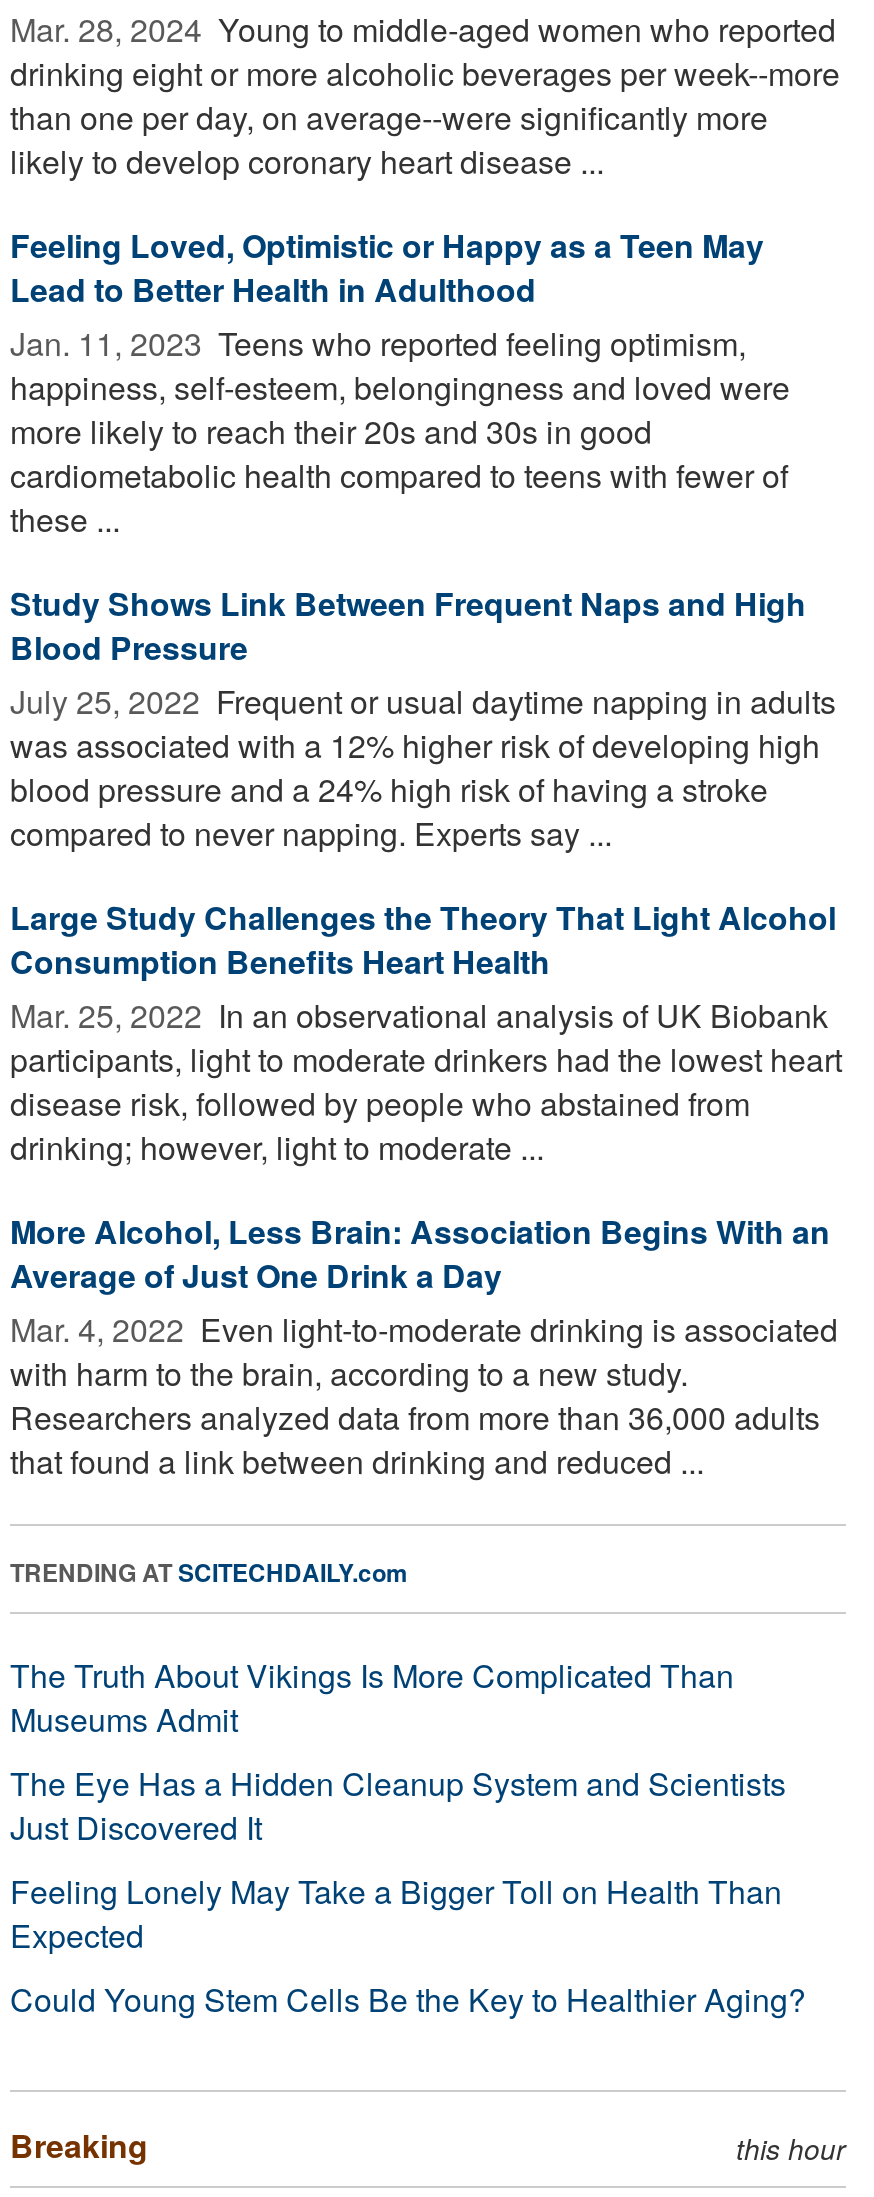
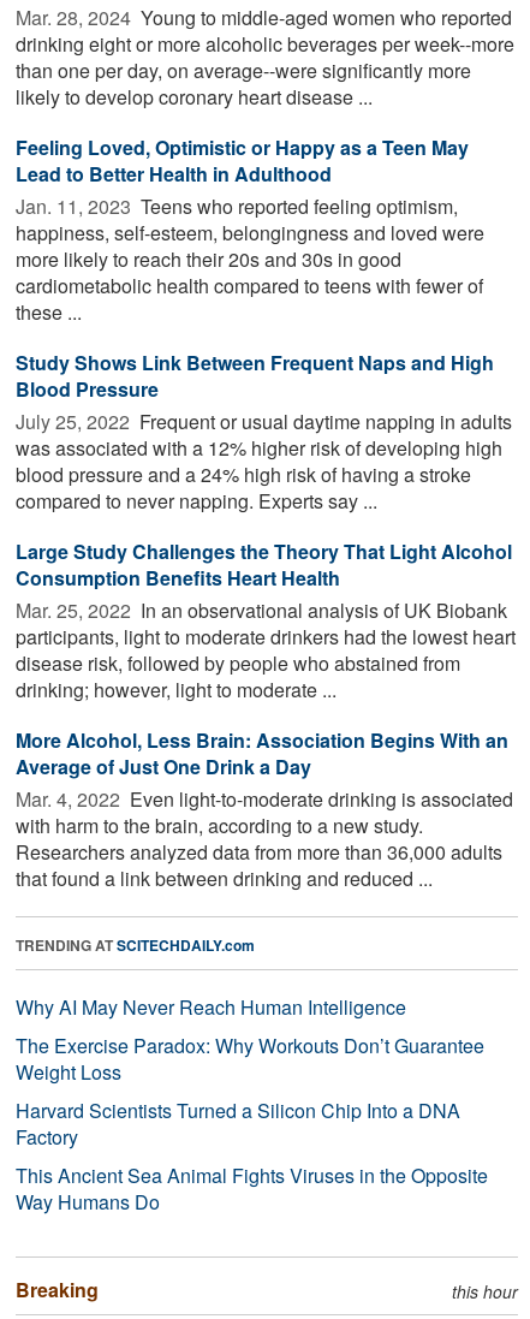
[10,1652,806,2022] The Truth About Vikings Is More Complicated Than | Museums Admit | The Eye Has a Hidden Cleanup System and Scientists | Just Discovered It | Feeling Lonely May Take a Bigger Toll on Health Than | Expected | Could Young Stem Cells Be the Key to Healthier Aging? -> [16,993,488,1215] Why AI May Never Reach Human Intelligence | The Exercise Paradox: Why Workouts Don’t Guarantee | Weight Loss | Harvard Scientists Turned a Silicon Chip Into a DNA | Factory | This Ancient Sea Animal Fights Viruses in the Opposite | Way Humans Do

